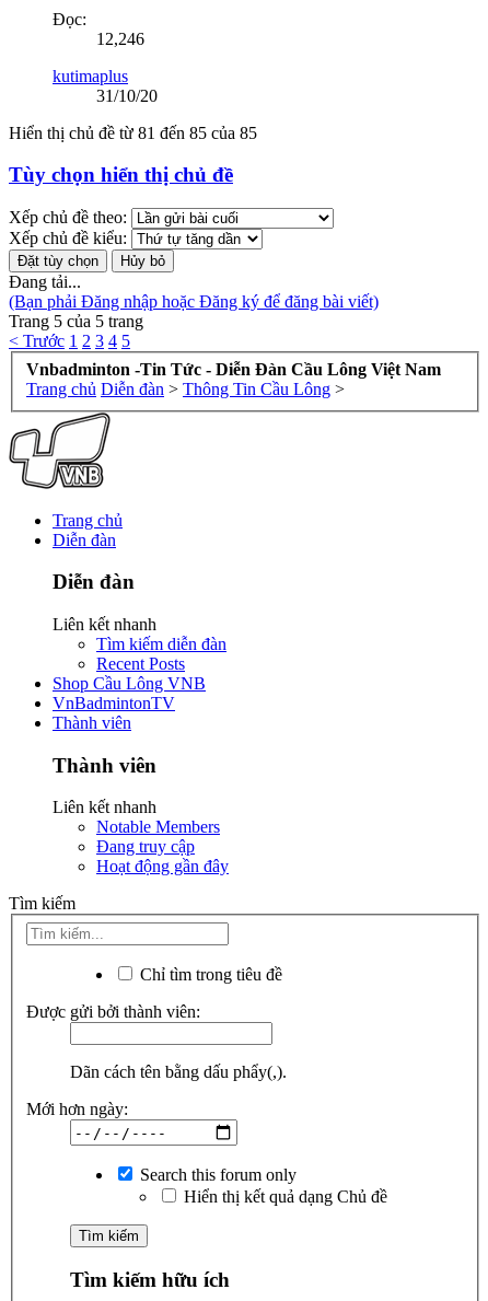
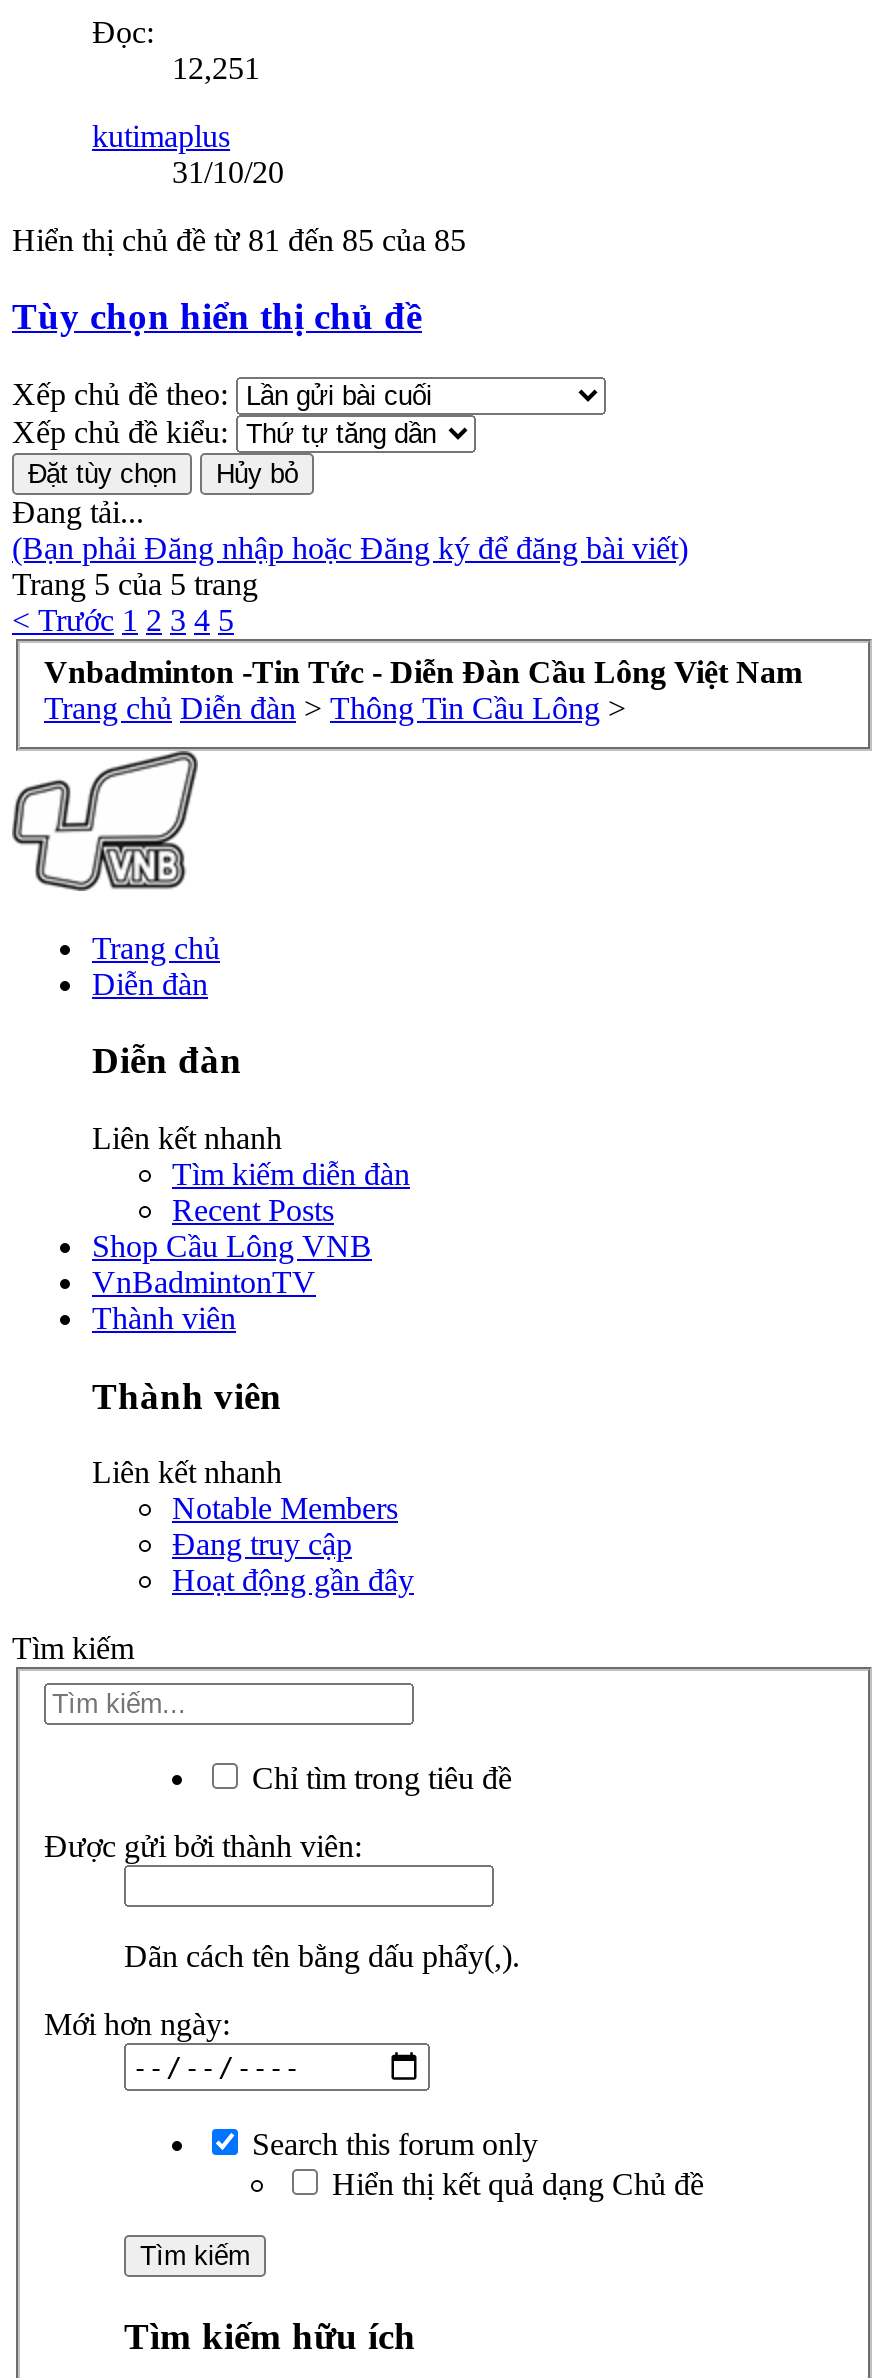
[96,29,144,48] 12,246 -> [172,50,260,84] 12,251

